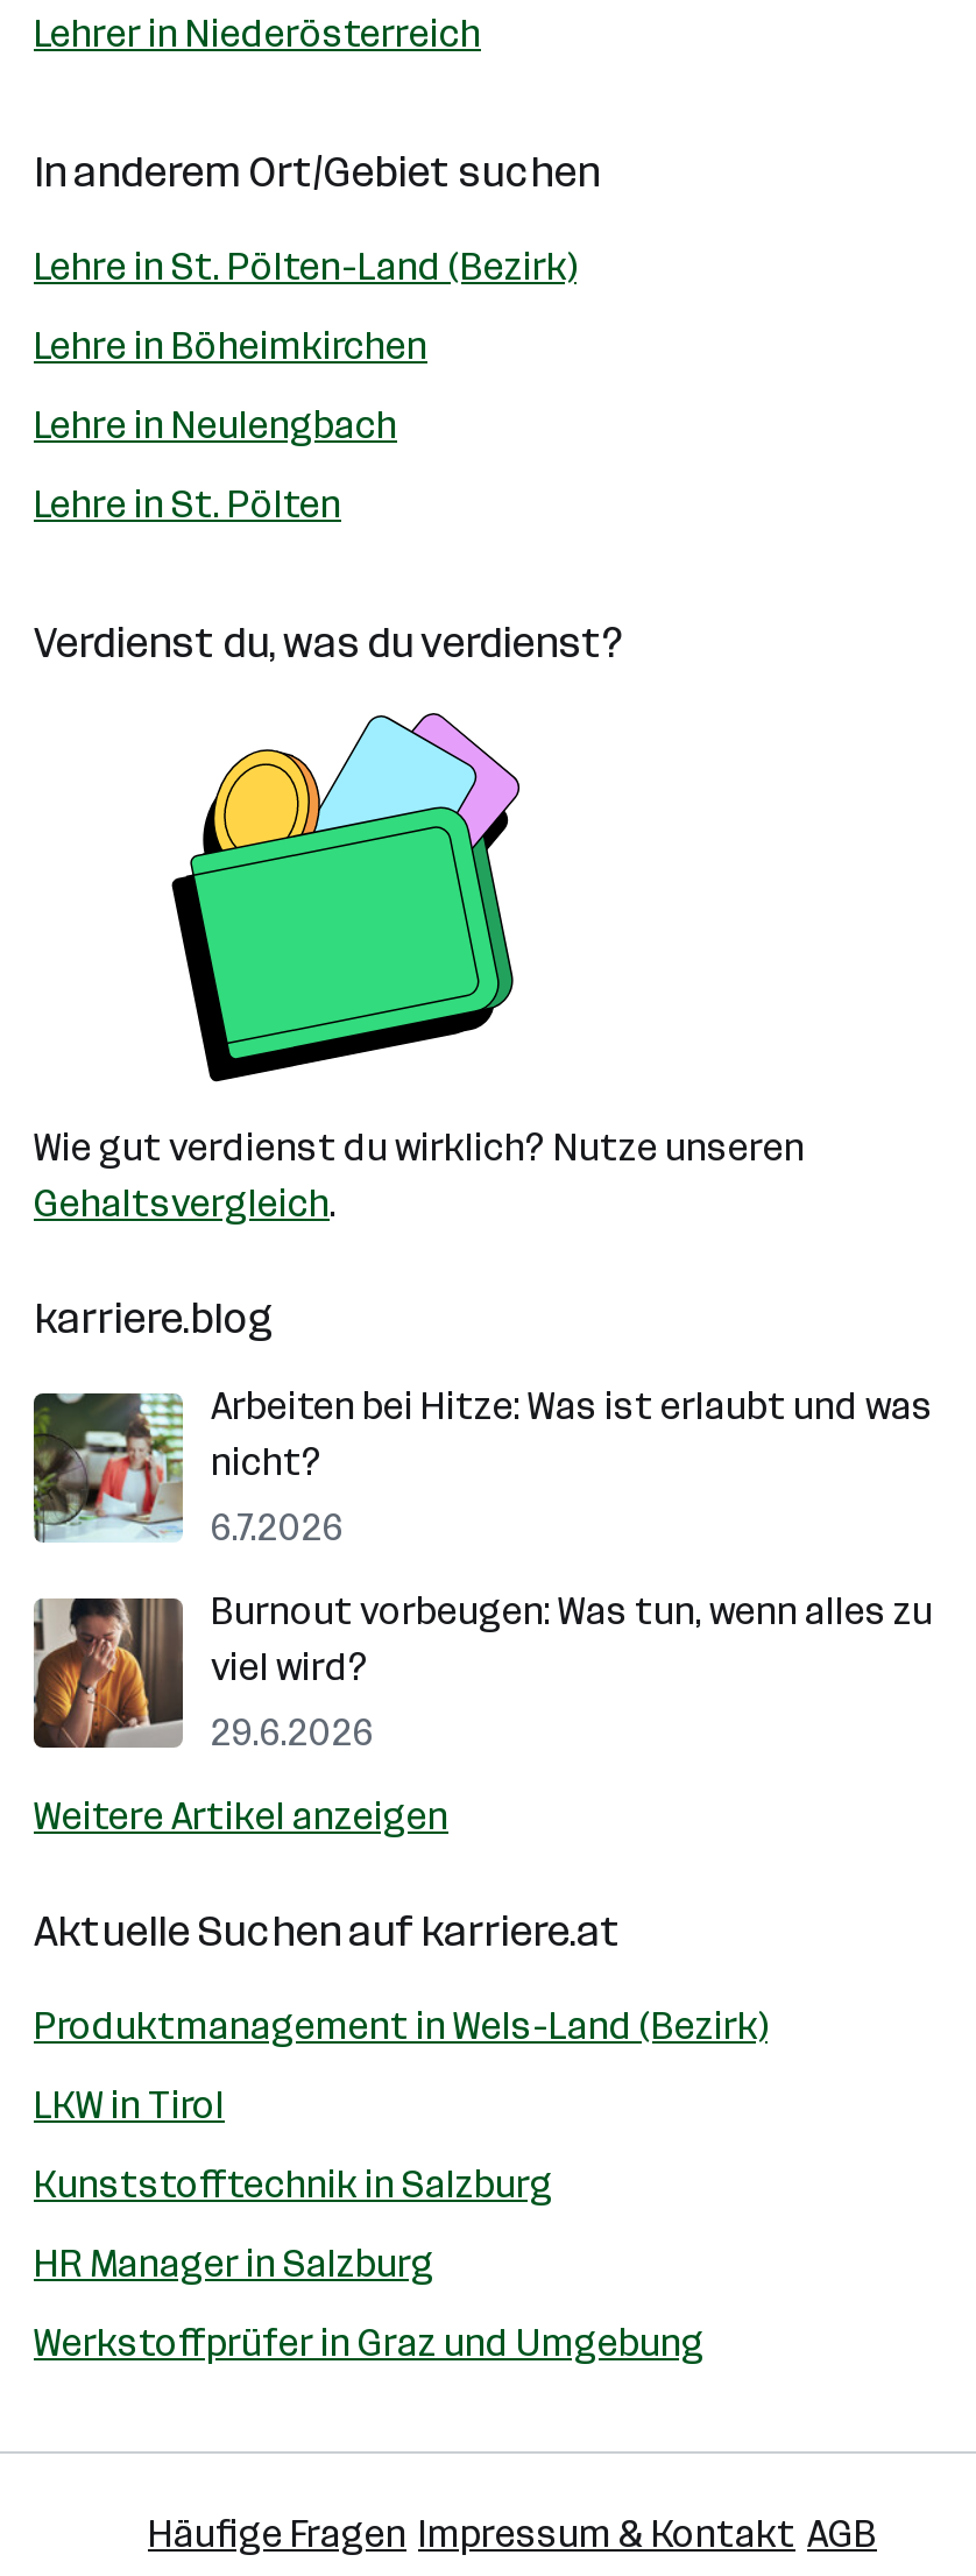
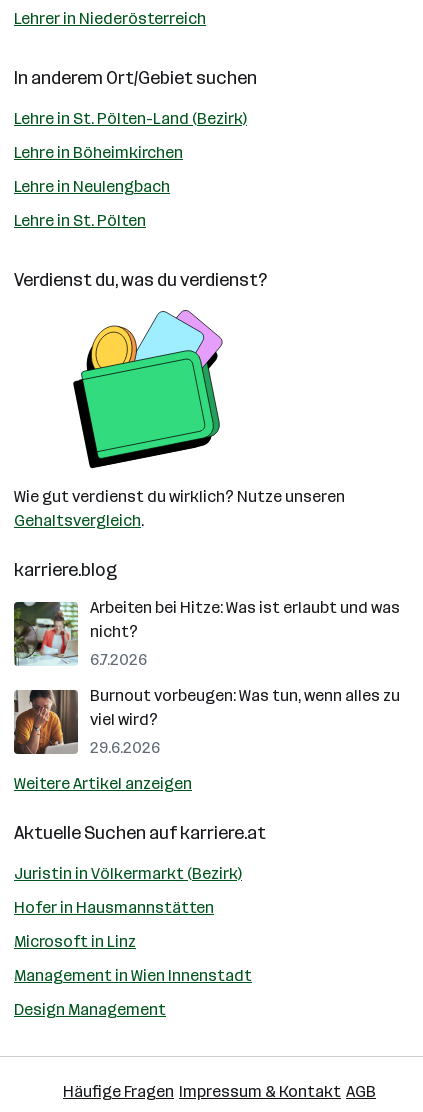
[34,2004,768,2048] Produktmanagement in Wels-Land (Bezirk) -> [14,864,242,883] Juristin in Völkermarkt (Bezirk)
[34,2083,225,2127] LKW in Tirol -> [14,898,214,917] Hofer in Hausmannstätten
[34,2162,553,2207] Kunststofftechnik in Salzburg -> [14,932,136,951] Microsoft in Linz
[34,2242,434,2286] HR Manager in Salzburg -> [14,966,252,985] Management in Wien Innenstadt
[34,2321,705,2365] Werkstoffprüfer in Graz und Umgebung -> [14,1000,166,1019] Design Management

